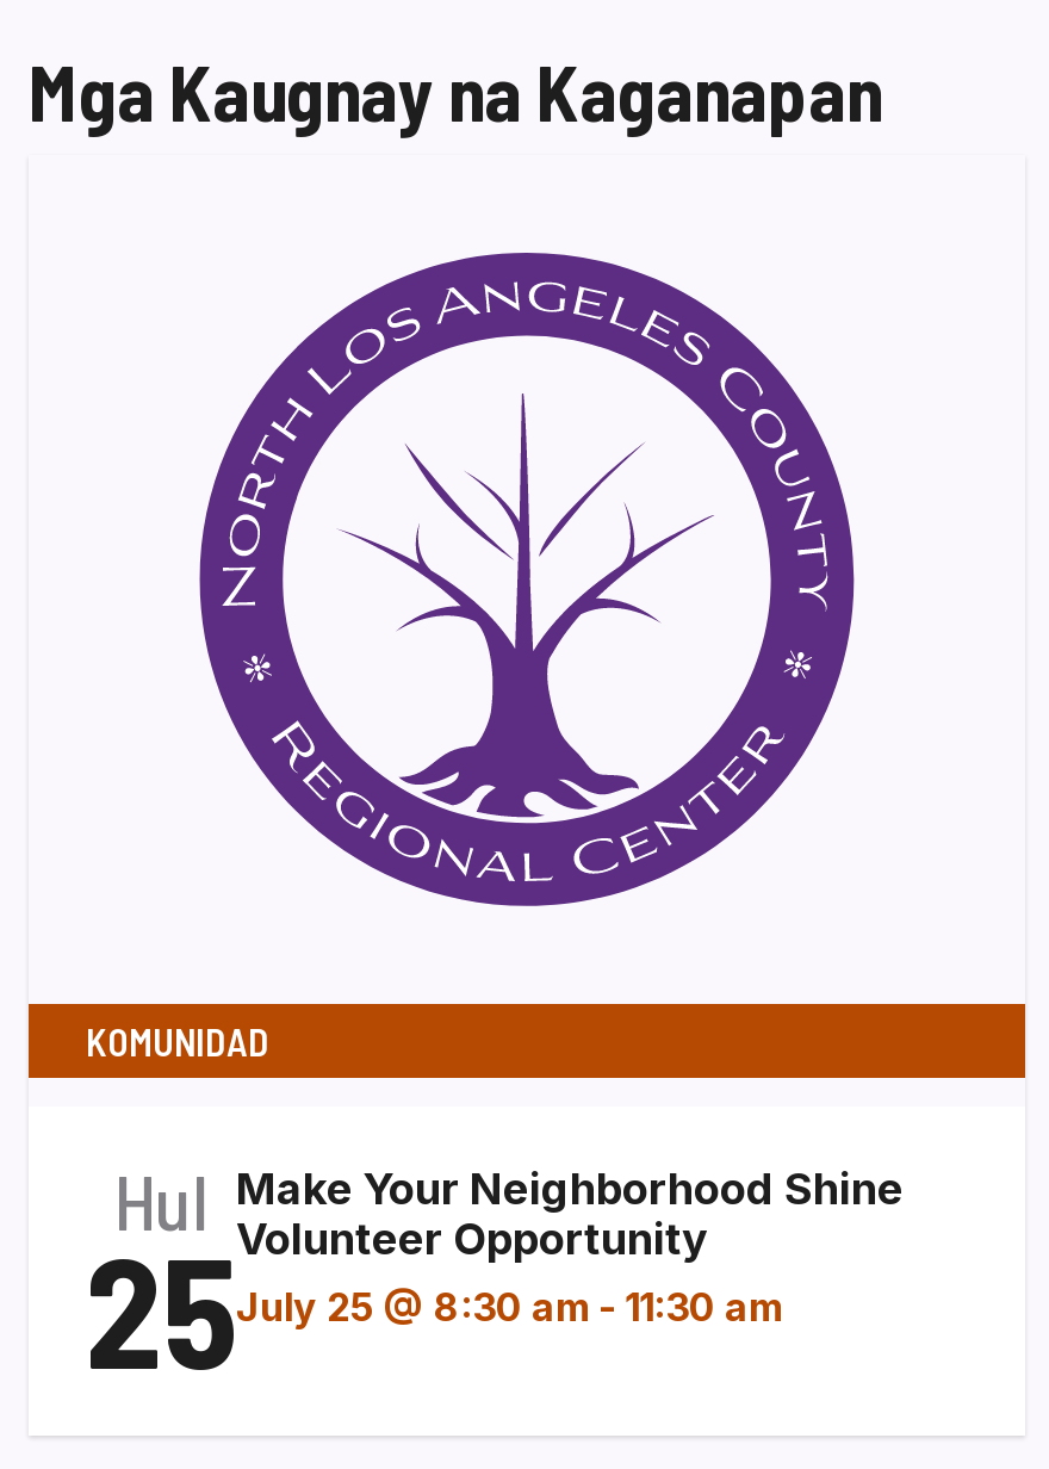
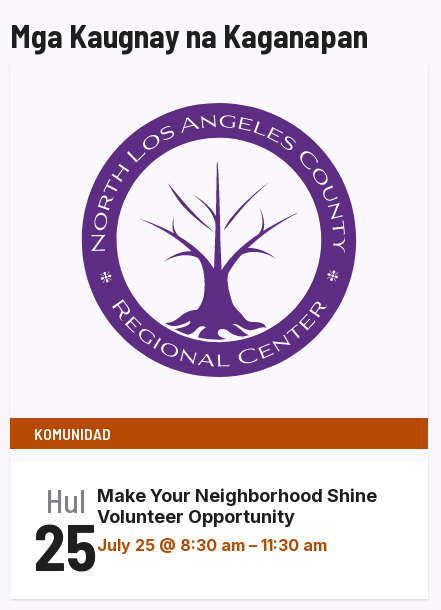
[86,1153,904,1399] 25 Hul July 25 @ 8:30 am - 11:30 am Volunteer Opportunity Make Your Neighborhood Shine -> [34,480,377,583] 25 Hul July 25 @ 8:30 am – 11:30 am Volunteer Opportunity Make Your Neighborhood Shine

